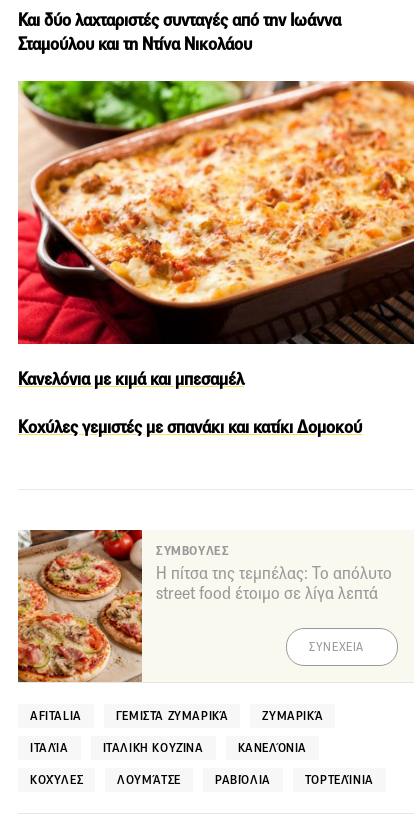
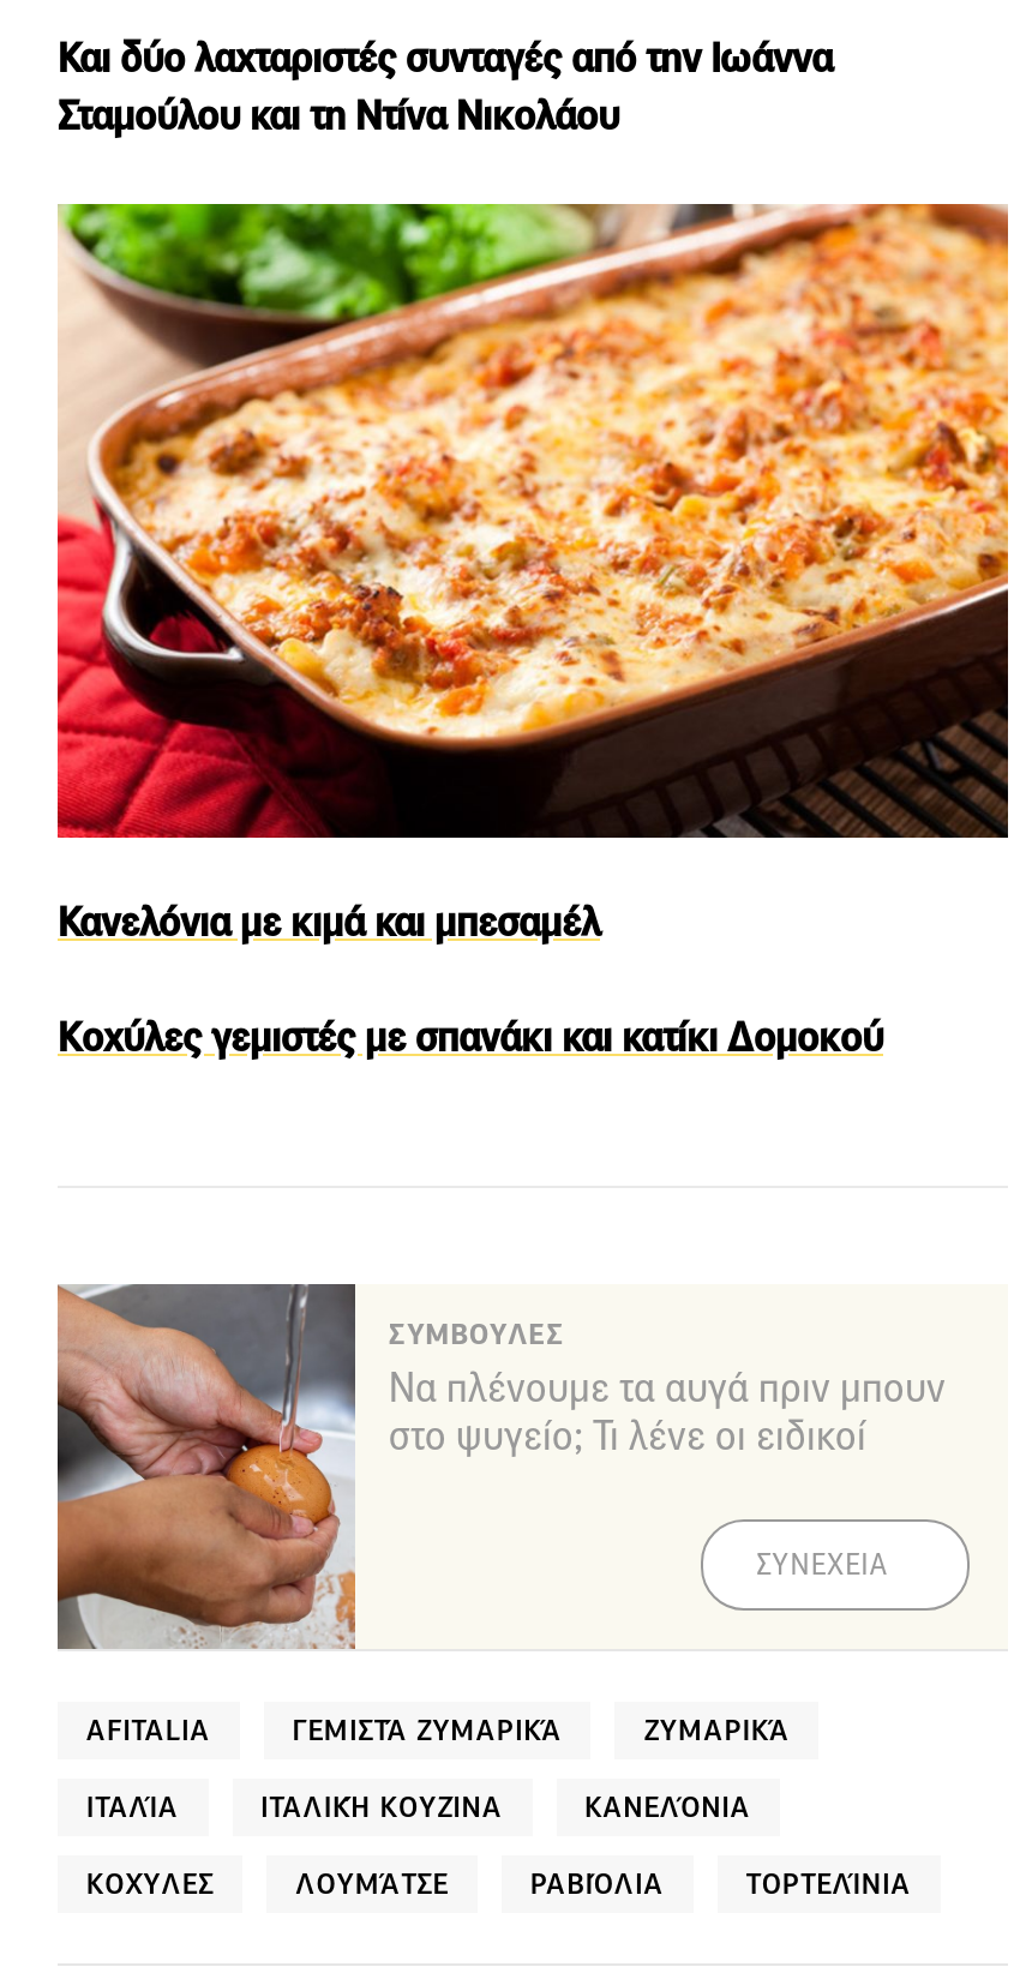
[17,529,392,682] [image] | Η πίτσα της τεμπέλας: Το απόλυτο | street food έτοιμο σε λίγα λεπτά -> [55,1282,946,1651] [image] | Να πλένουμε τα αυγά πριν μπουν | στο ψυγείο; Τι λένε οι ειδικοί

